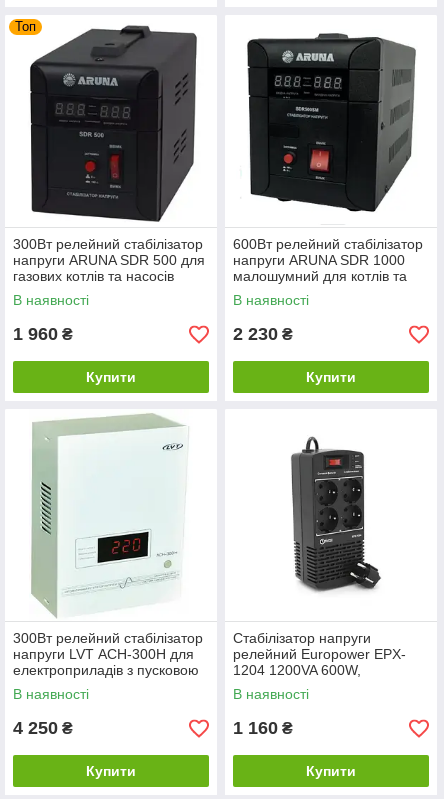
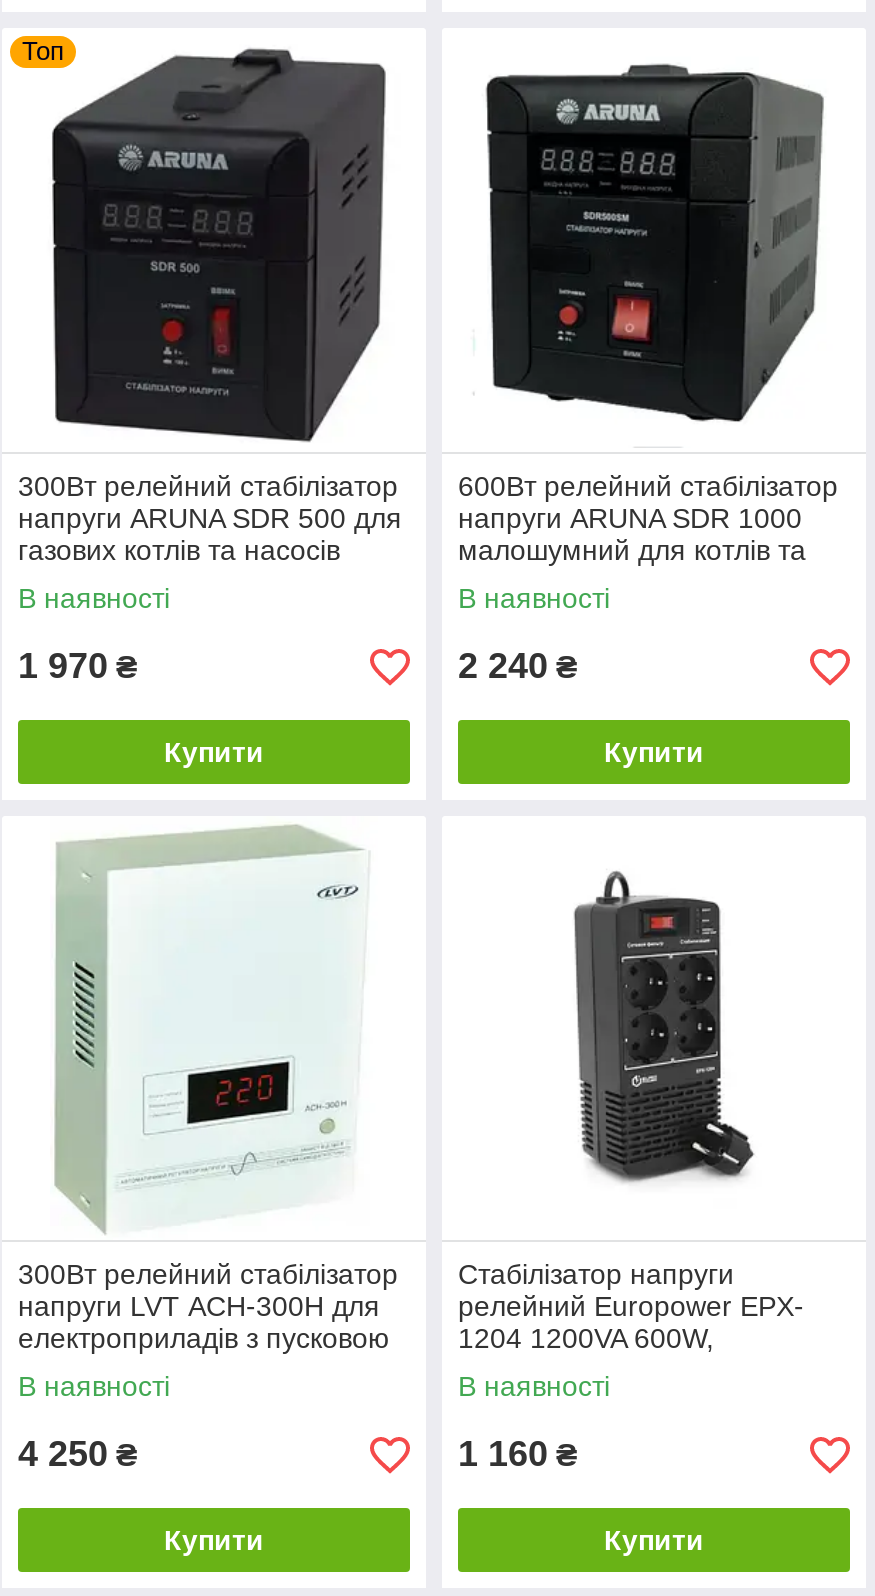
[13,324,73,344] 1 960 ₴ -> [18,646,138,686] 1 970 ₴
[233,324,293,344] 2 230 ₴ -> [458,646,578,686] 2 240 ₴

